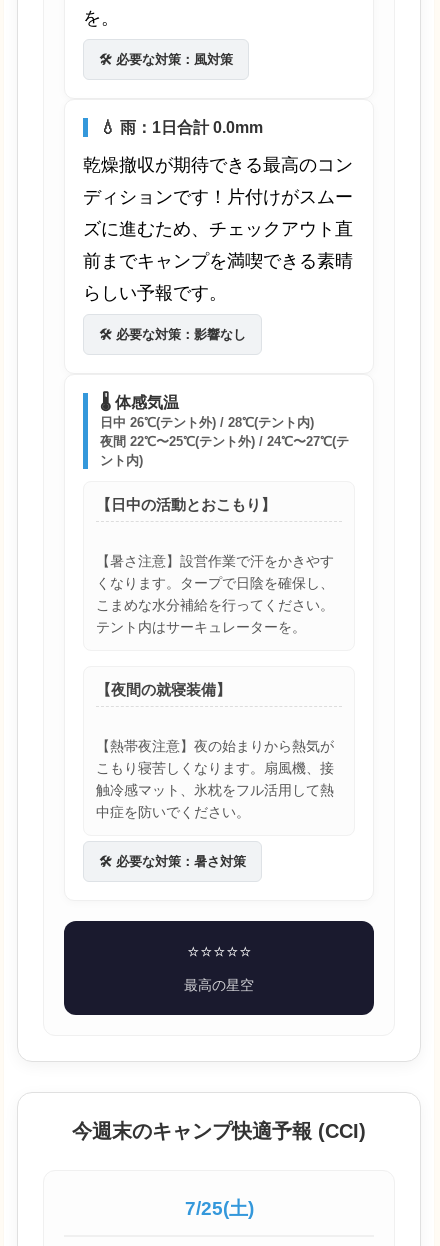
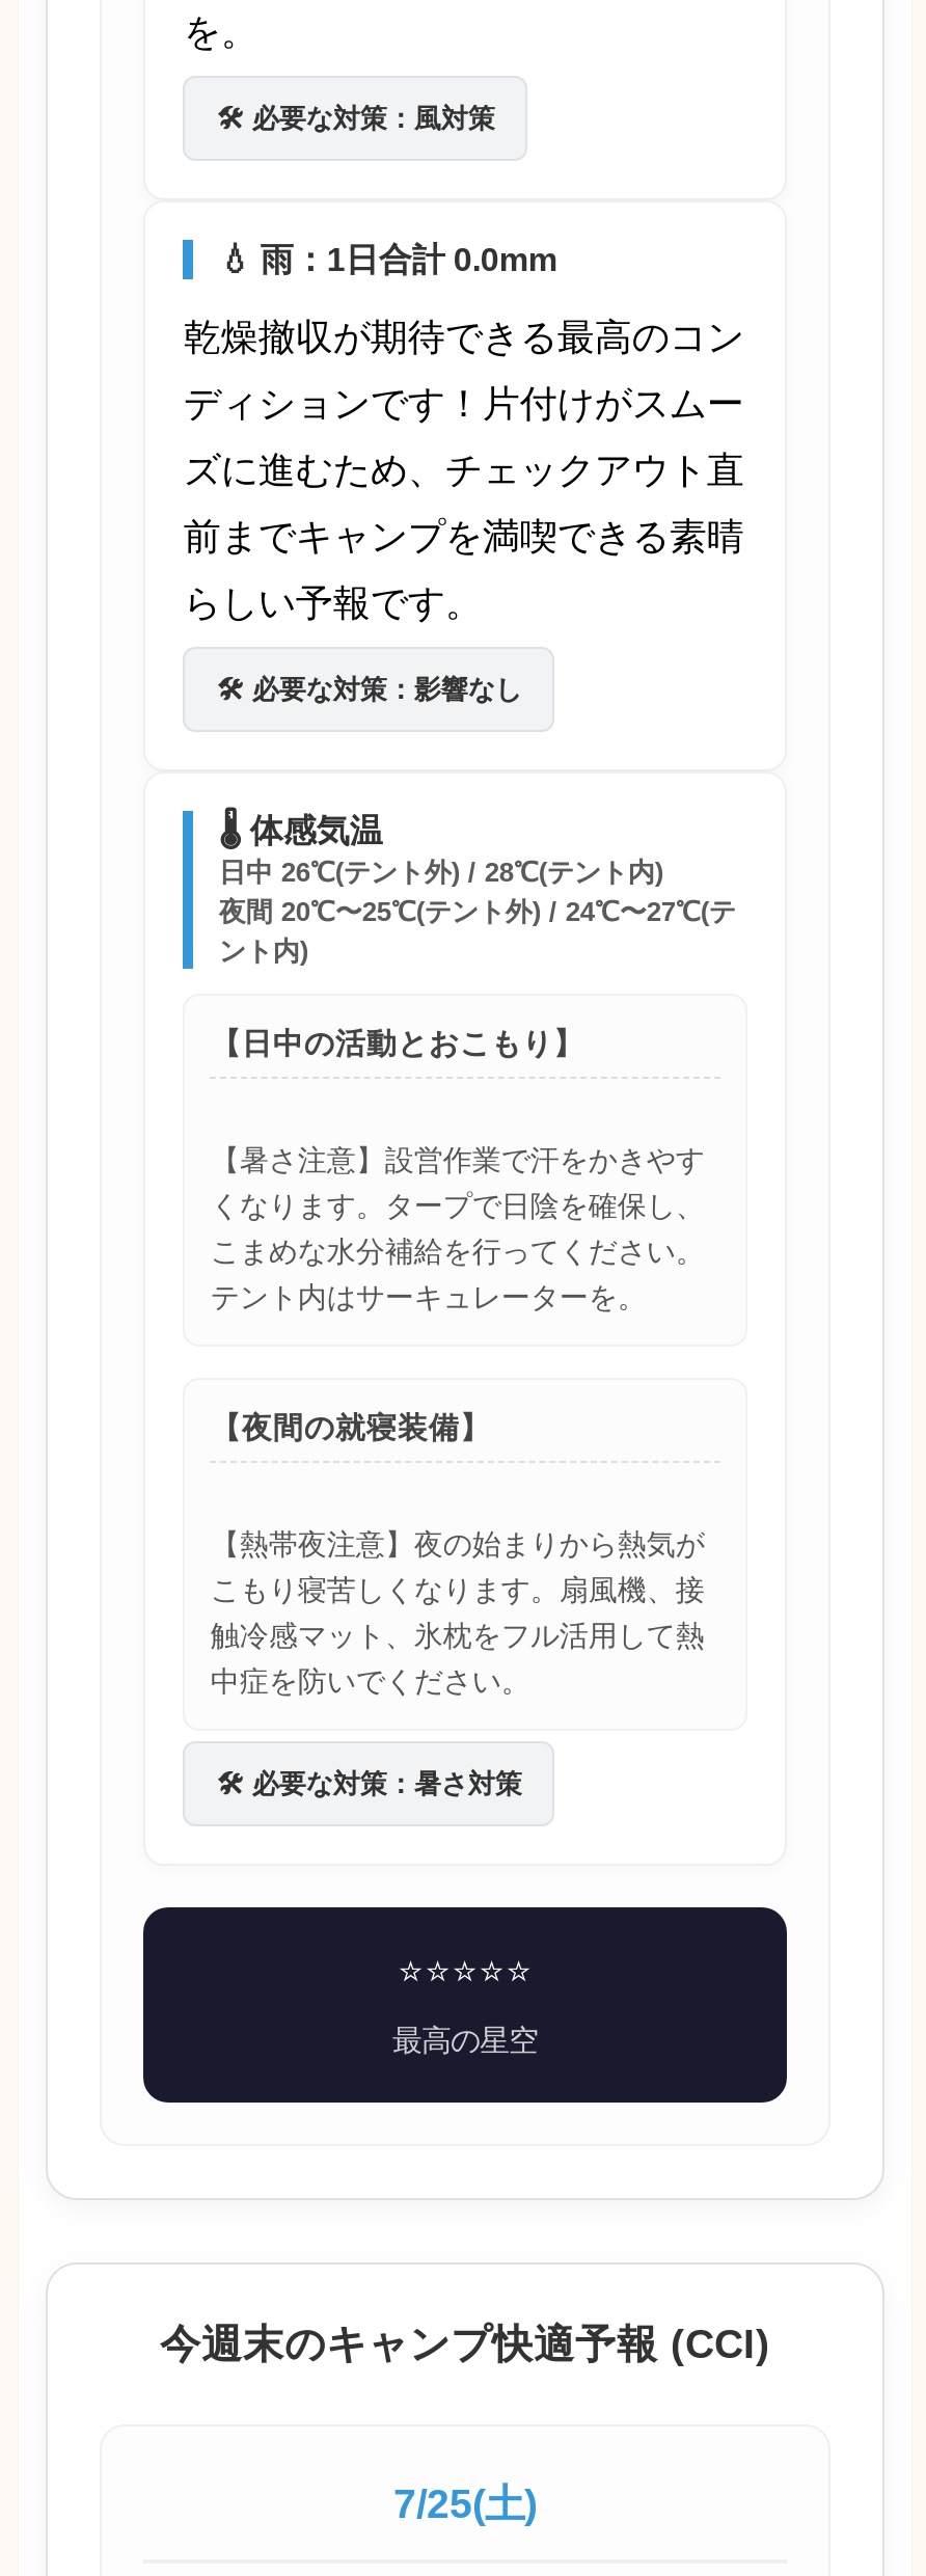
[100,434,349,449] 夜間 22℃〜25℃(テント外) / 24℃〜27℃(テ -> [219,896,736,927] 夜間 20℃〜25℃(テント外) / 24℃〜27℃(テ

